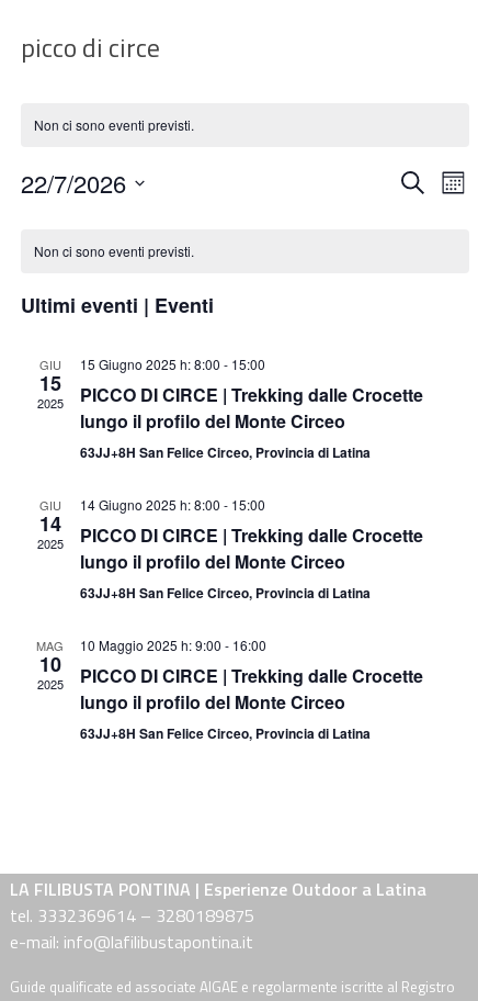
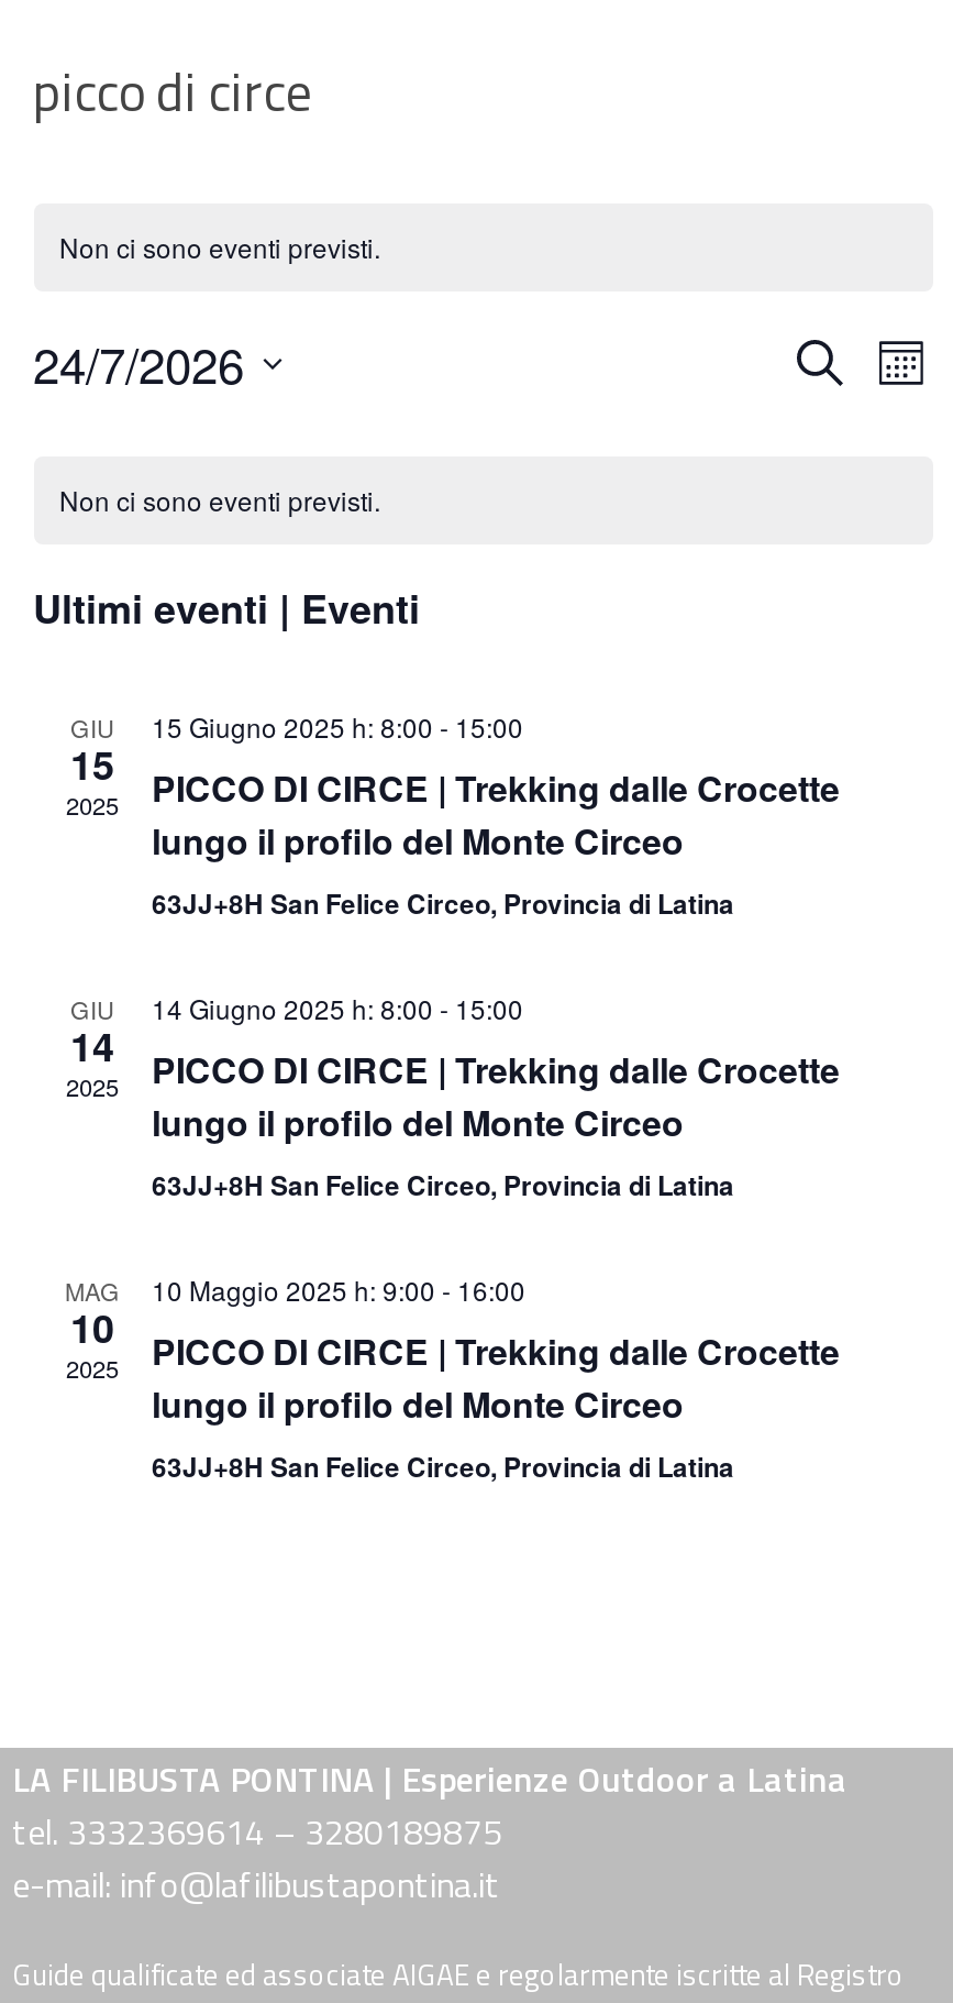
[20,166,126,200] 22/7/2026 -> [33,330,244,398] 24/7/2026

